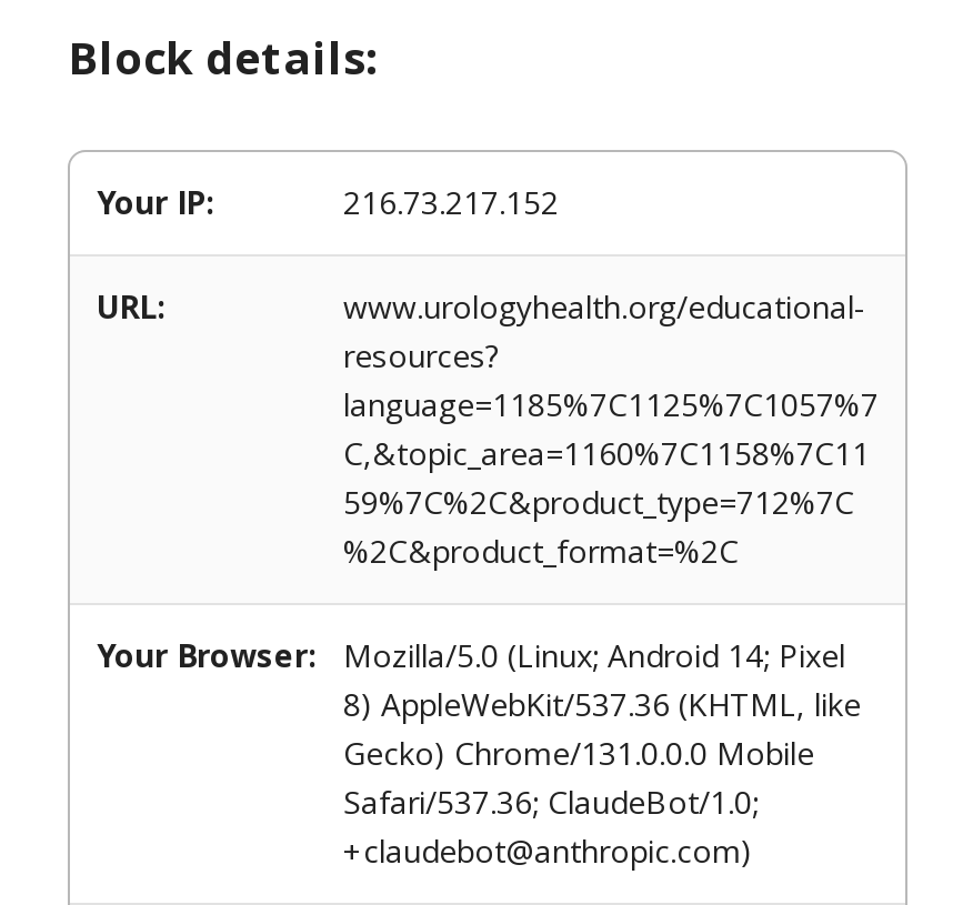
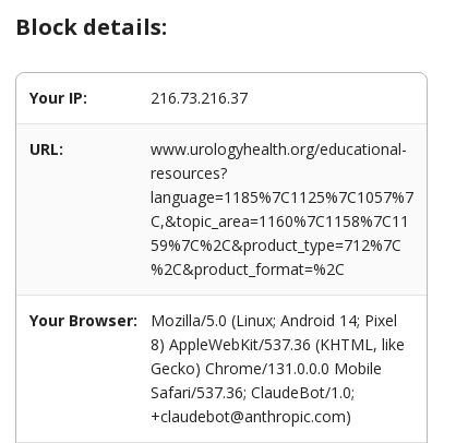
[343,181,559,223] 216.73.217.152 -> [151,87,248,108] 216.73.216.37

